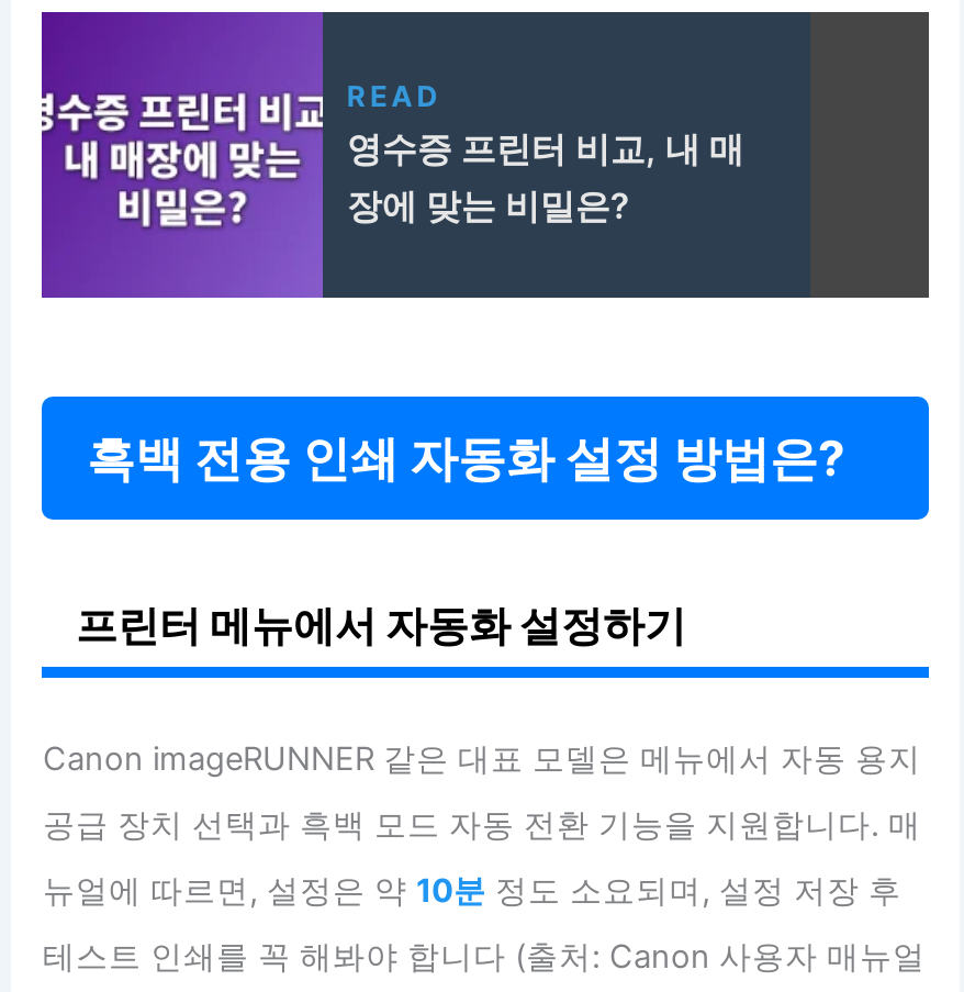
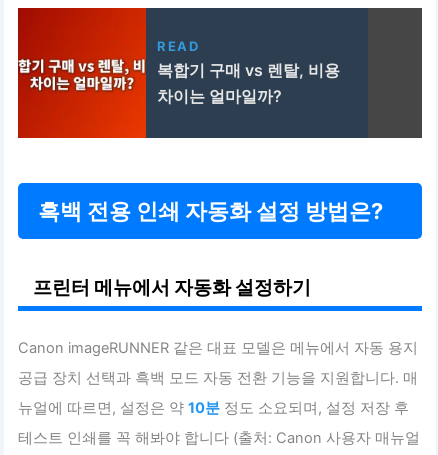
[40,10,744,300] [image] | 영수증 프린터 비교, 내 매 | 장에 맞는 비밀은? -> [17,7,340,139] [image] | 복합기 구매 vs 렌탈, 비용 | 차이는 얼마일까?

